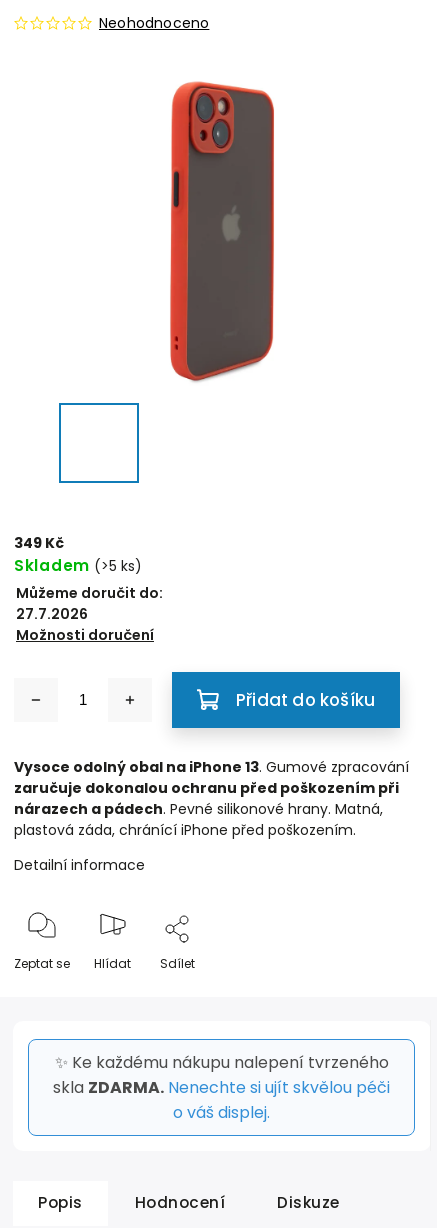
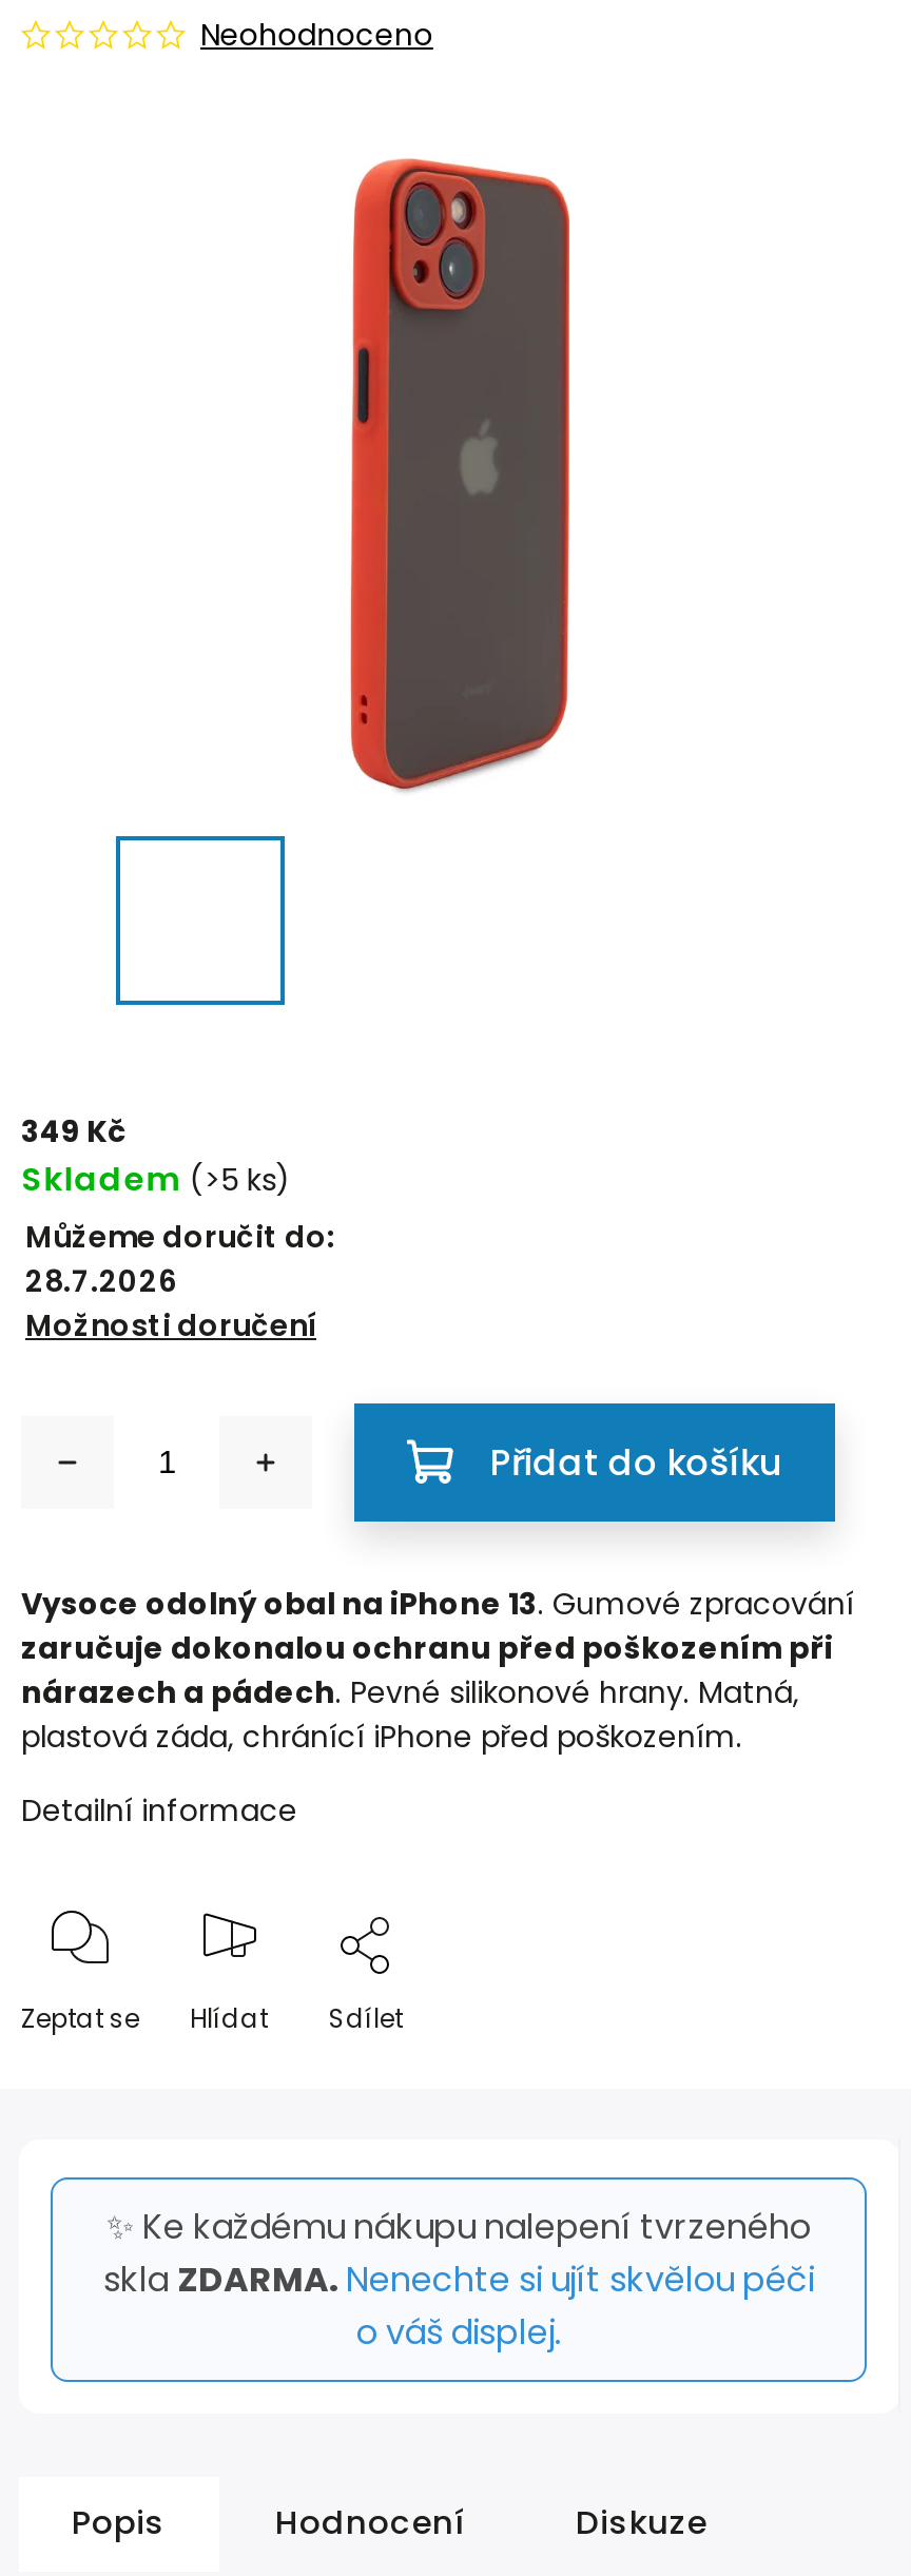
[16,604,88,624] 27.7.2026 -> [25,1260,177,1302] 28.7.2026

